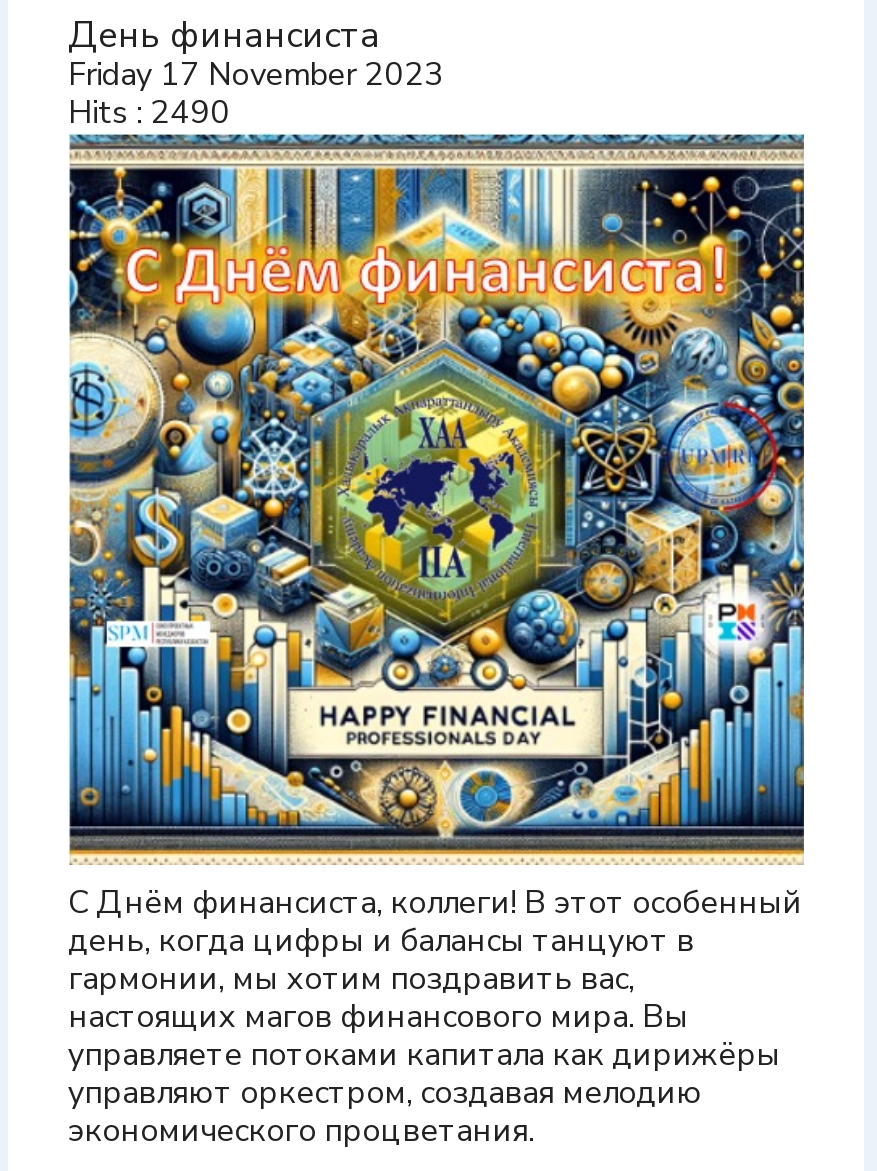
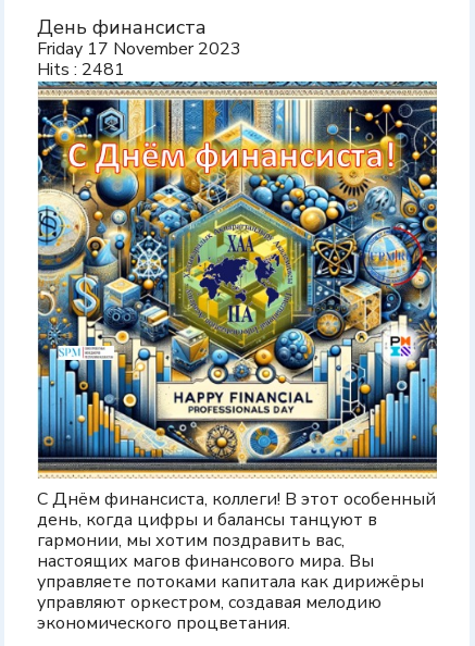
[68,91,230,135] Hits: 2490 -> [37,58,125,82] Hits: 2481

